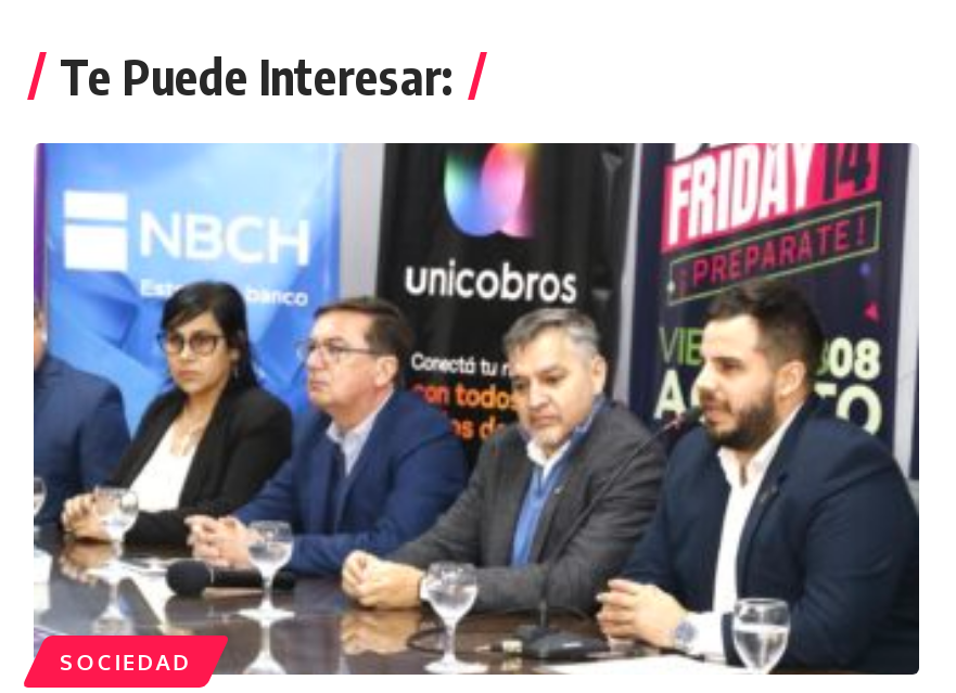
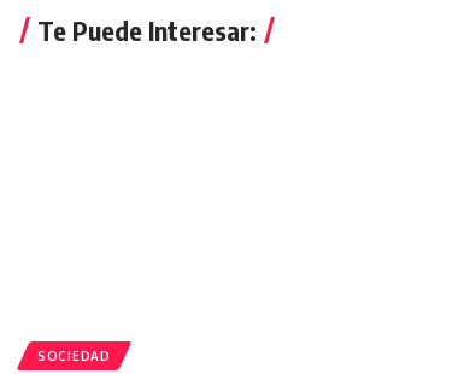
[31,141,921,677] [image] -> none

